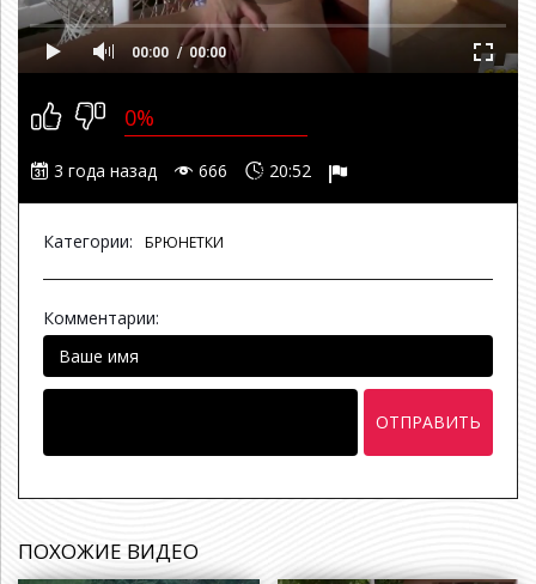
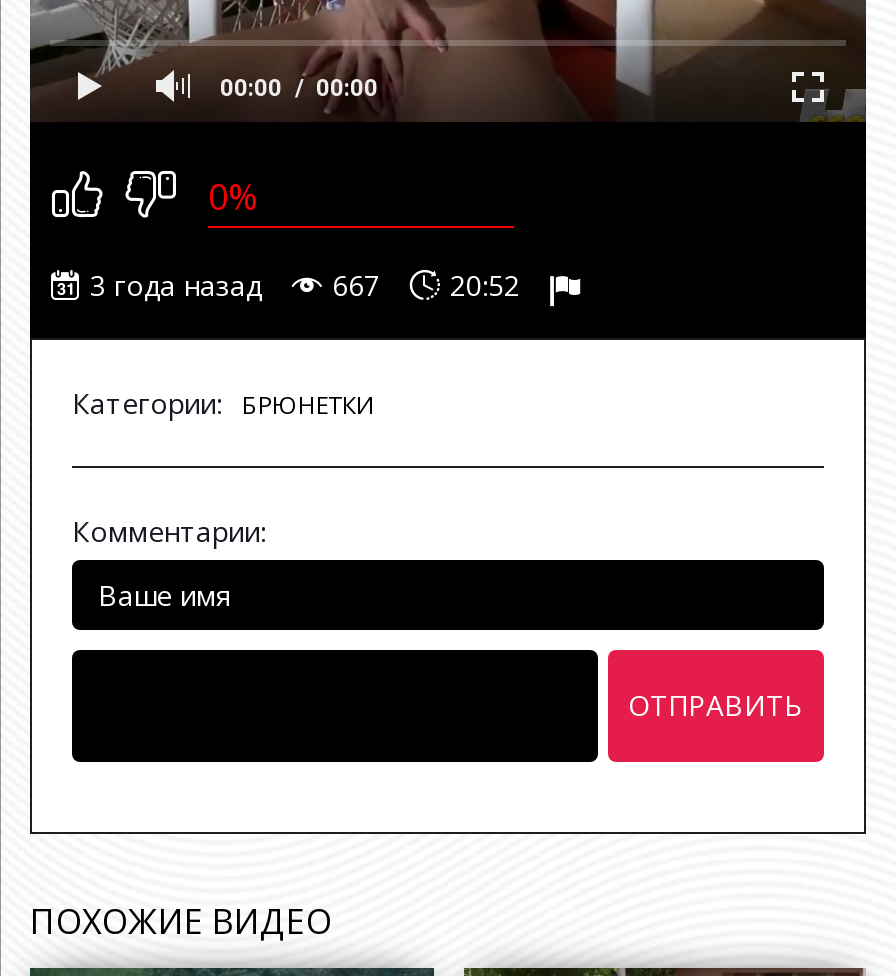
[199,159,227,182] 666 -> [332,266,380,304] 667

